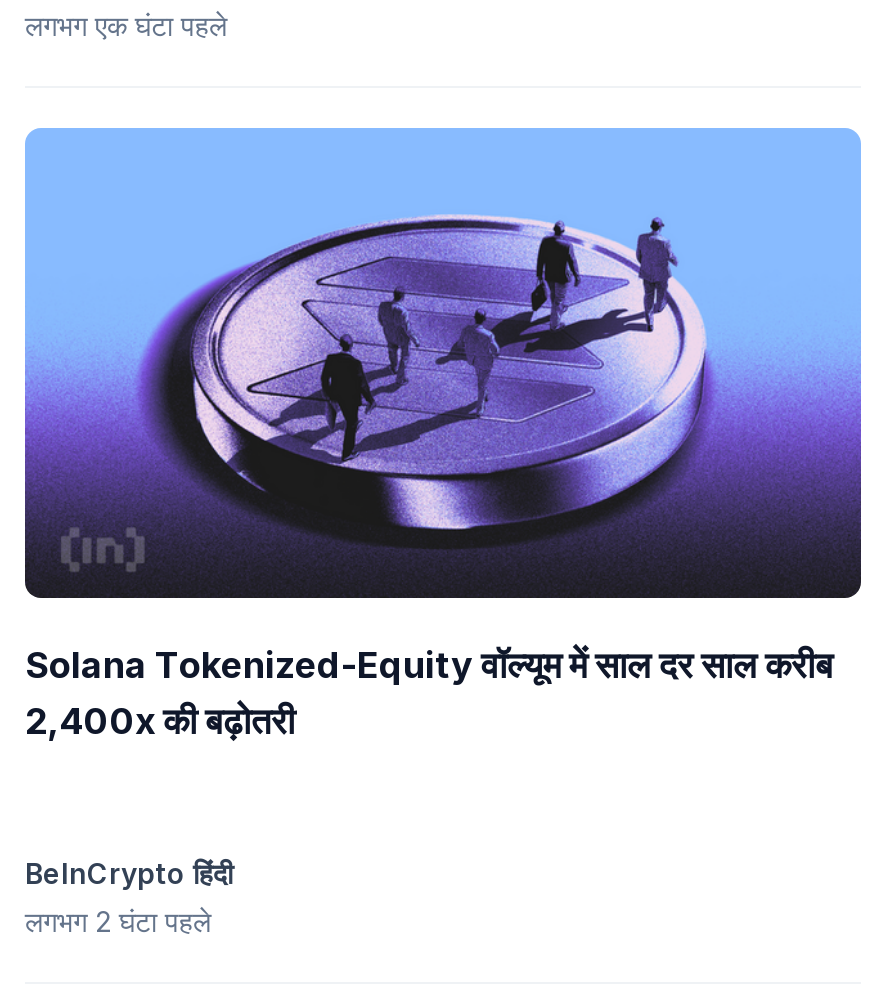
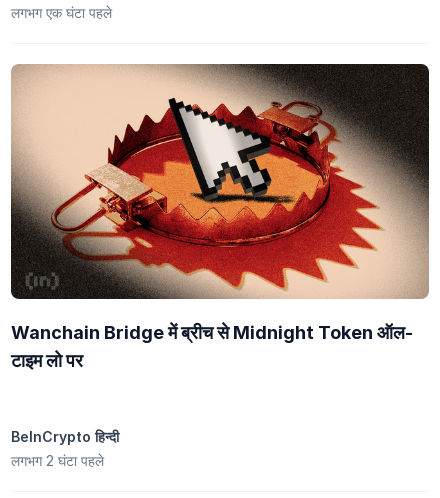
[23,126,863,741] [image] | Solana Tokenized-Equity वॉल्यूम में साल दर साल करीब | 2,400x की बढ़ोतरी -> [10,63,430,371] [image] | Wanchain Bridge में ब्रीच से Midnight Token ऑल- | टाइम लो पर
[25,855,233,889] BeInCrypto हिंदी -> [11,428,119,445] BeInCrypto हिन्दी

